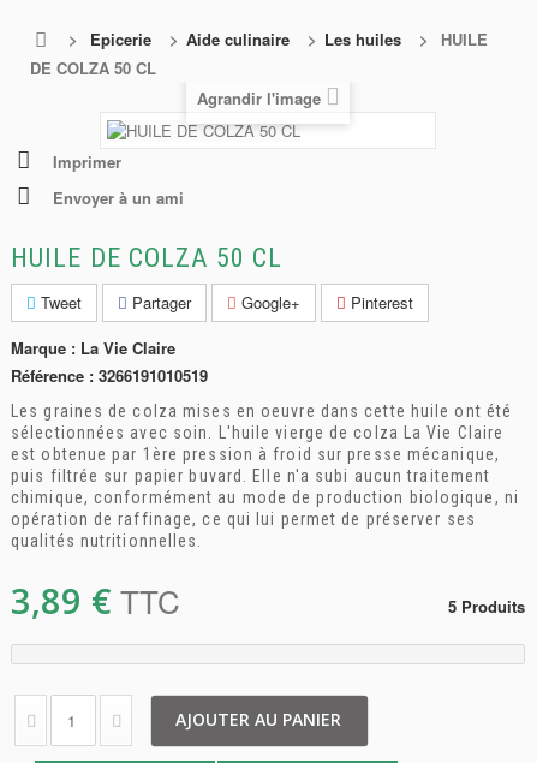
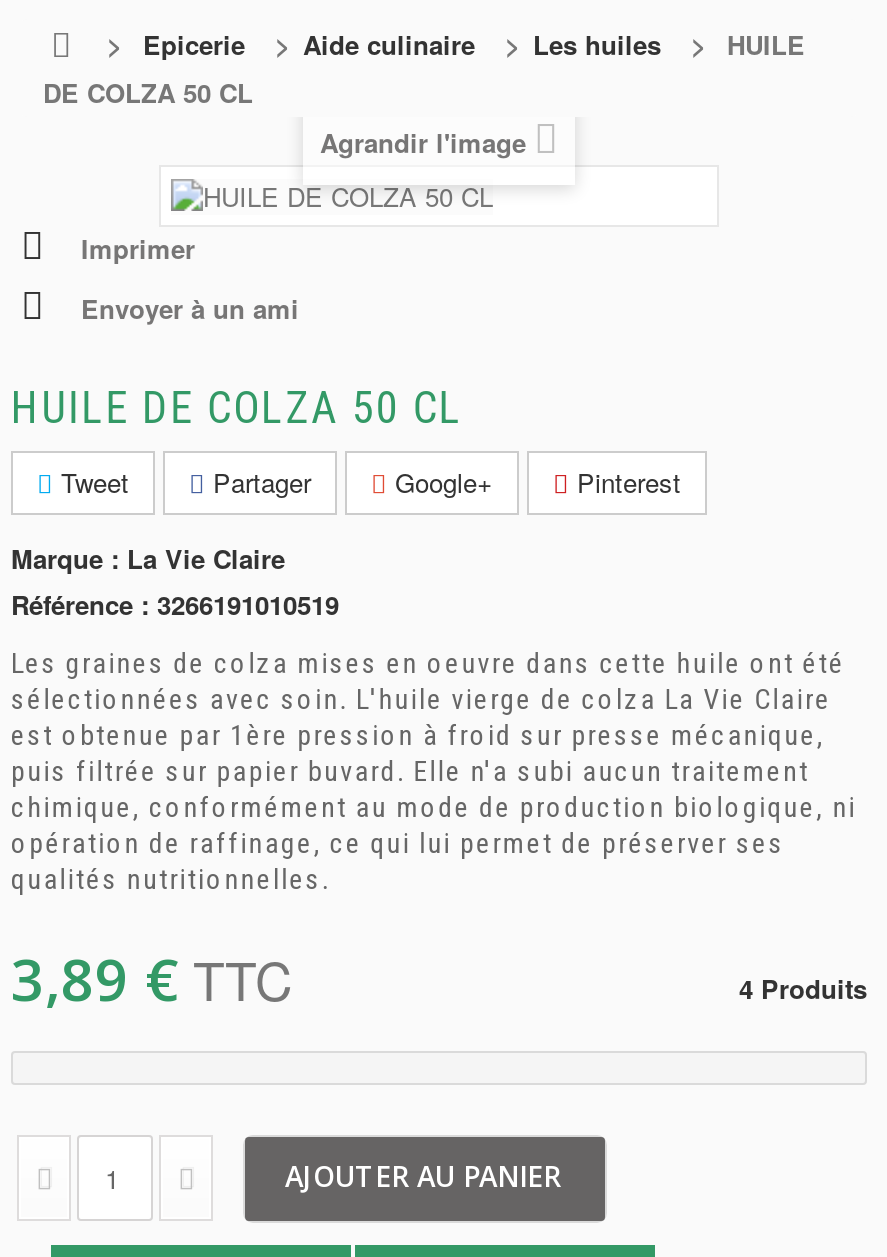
[448,595,525,618] 5 Produits -> [739,969,867,1007] 4 Produits

